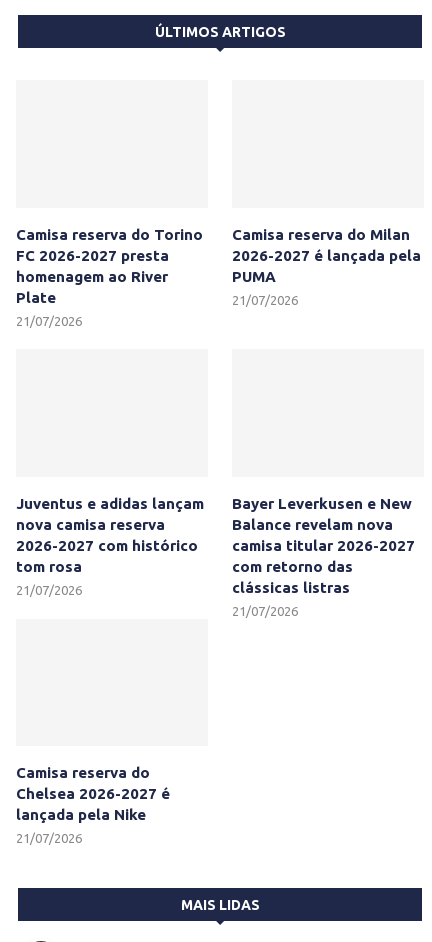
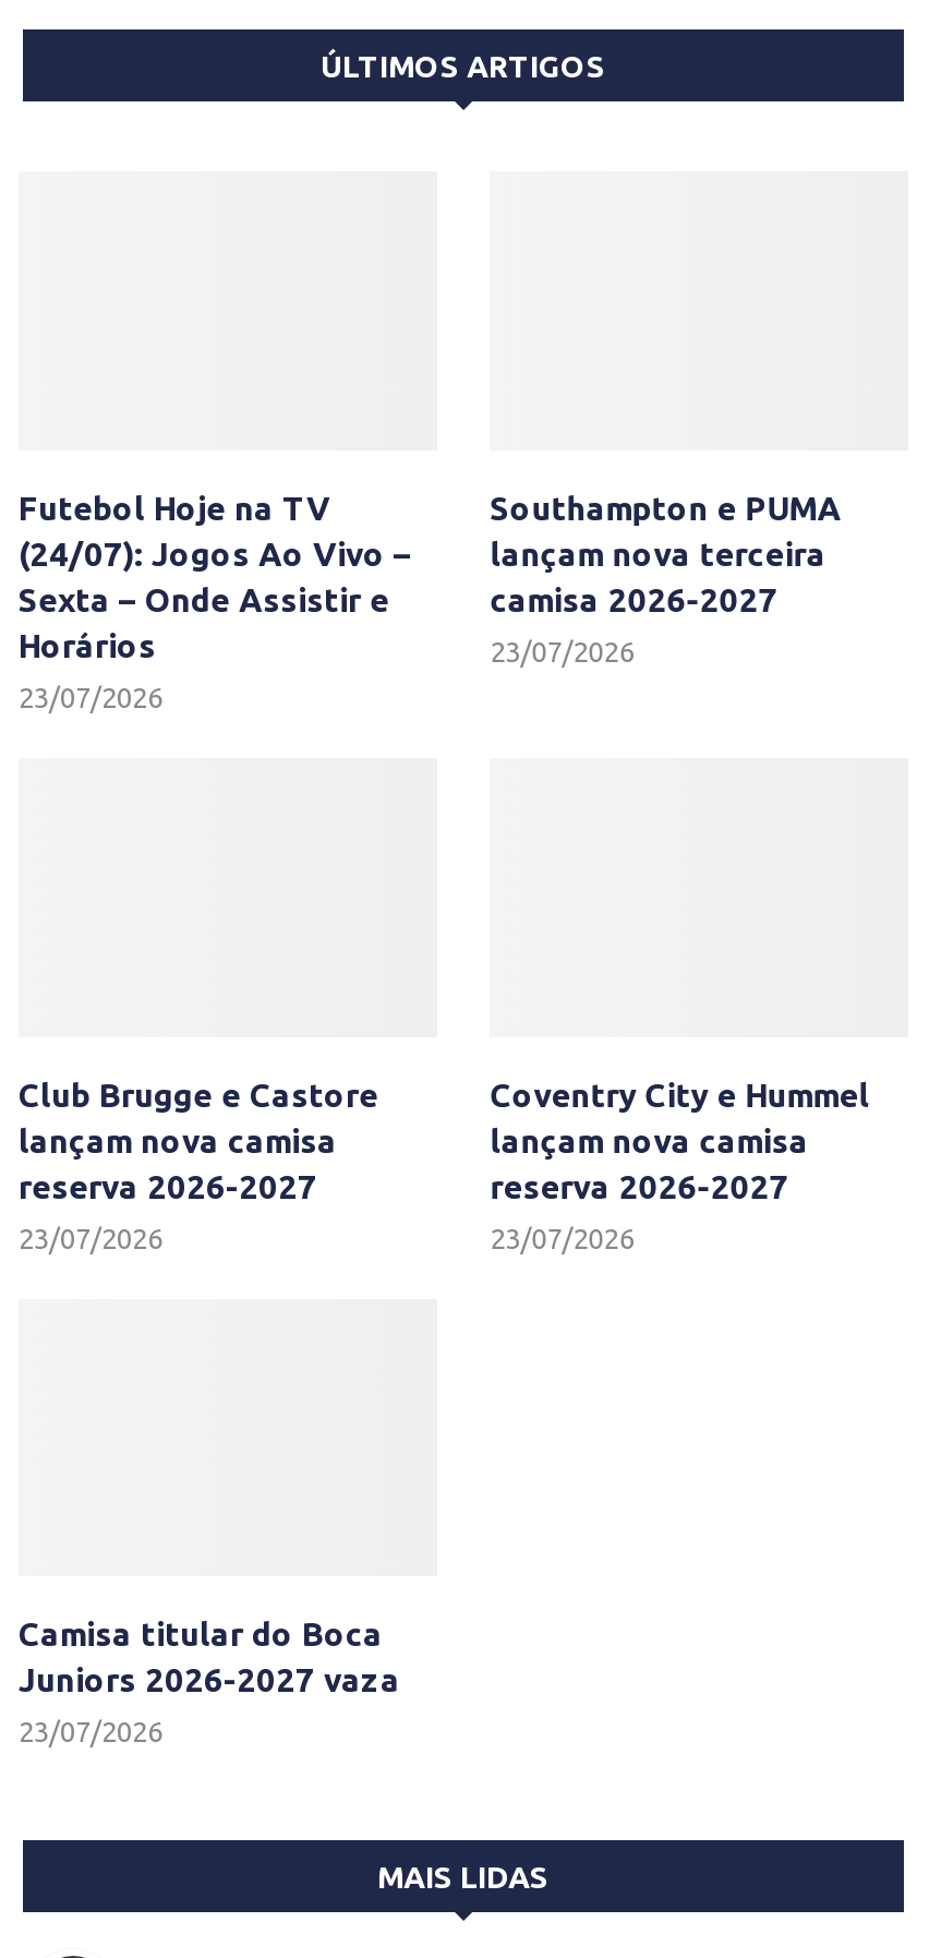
[16,226,203,306] Camisa reserva do Torino | FC 2026-2027 presta | homenagem ao River | Plate -> [19,489,411,664] Futebol Hoje na TV | (24/07): Jogos Ao Vivo – | Sexta – Onde Assistir e | Horários
[232,226,421,285] Camisa reserva do Milan | 2026-2027 é lançada pela | PUMA -> [490,489,841,618] Southampton e PUMA | lançam nova terceira | camisa 2026-2027
[232,293,298,307] 21/07/2026 -> [490,636,634,666] 23/07/2026
[16,314,82,328] 21/07/2026 -> [19,681,162,712] 23/07/2026
[16,495,204,575] Juventus e adidas lançam | nova camisa reserva | 2026-2027 com histórico | tom rosa -> [19,1076,378,1205] Club Brugge e Castore | lançam nova camisa | reserva 2026-2027
[232,495,415,596] Bayer Leverkusen e New | Balance revelam nova | camisa titular 2026-2027 | com retorno das | clássicas listras -> [490,1076,869,1205] Coventry City e Hummel | lançam nova camisa | reserva 2026-2027
[16,583,82,597] 21/07/2026 -> [19,1222,162,1253] 23/07/2026
[232,604,298,618] 21/07/2026 -> [490,1222,634,1253] 23/07/2026
[16,764,170,823] Camisa reserva do | Chelsea 2026-2027 é | lançada pela Nike -> [19,1617,400,1699] Camisa titular do Boca | Juniors 2026-2027 vaza
[16,831,82,845] 21/07/2026 -> [19,1717,162,1747] 23/07/2026

